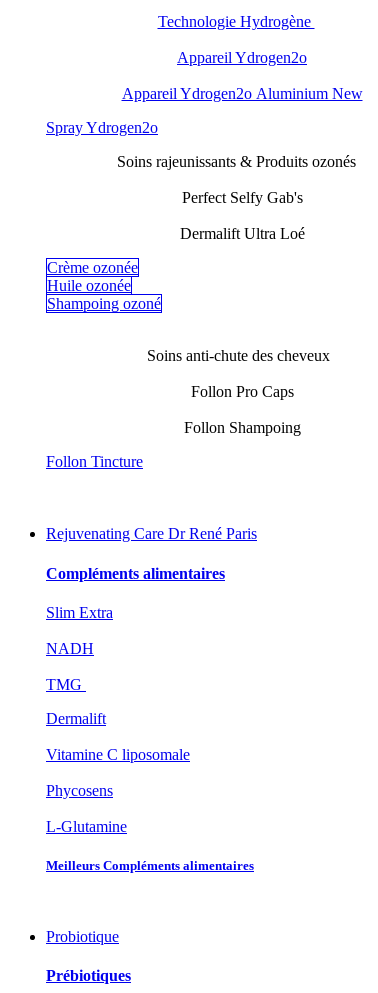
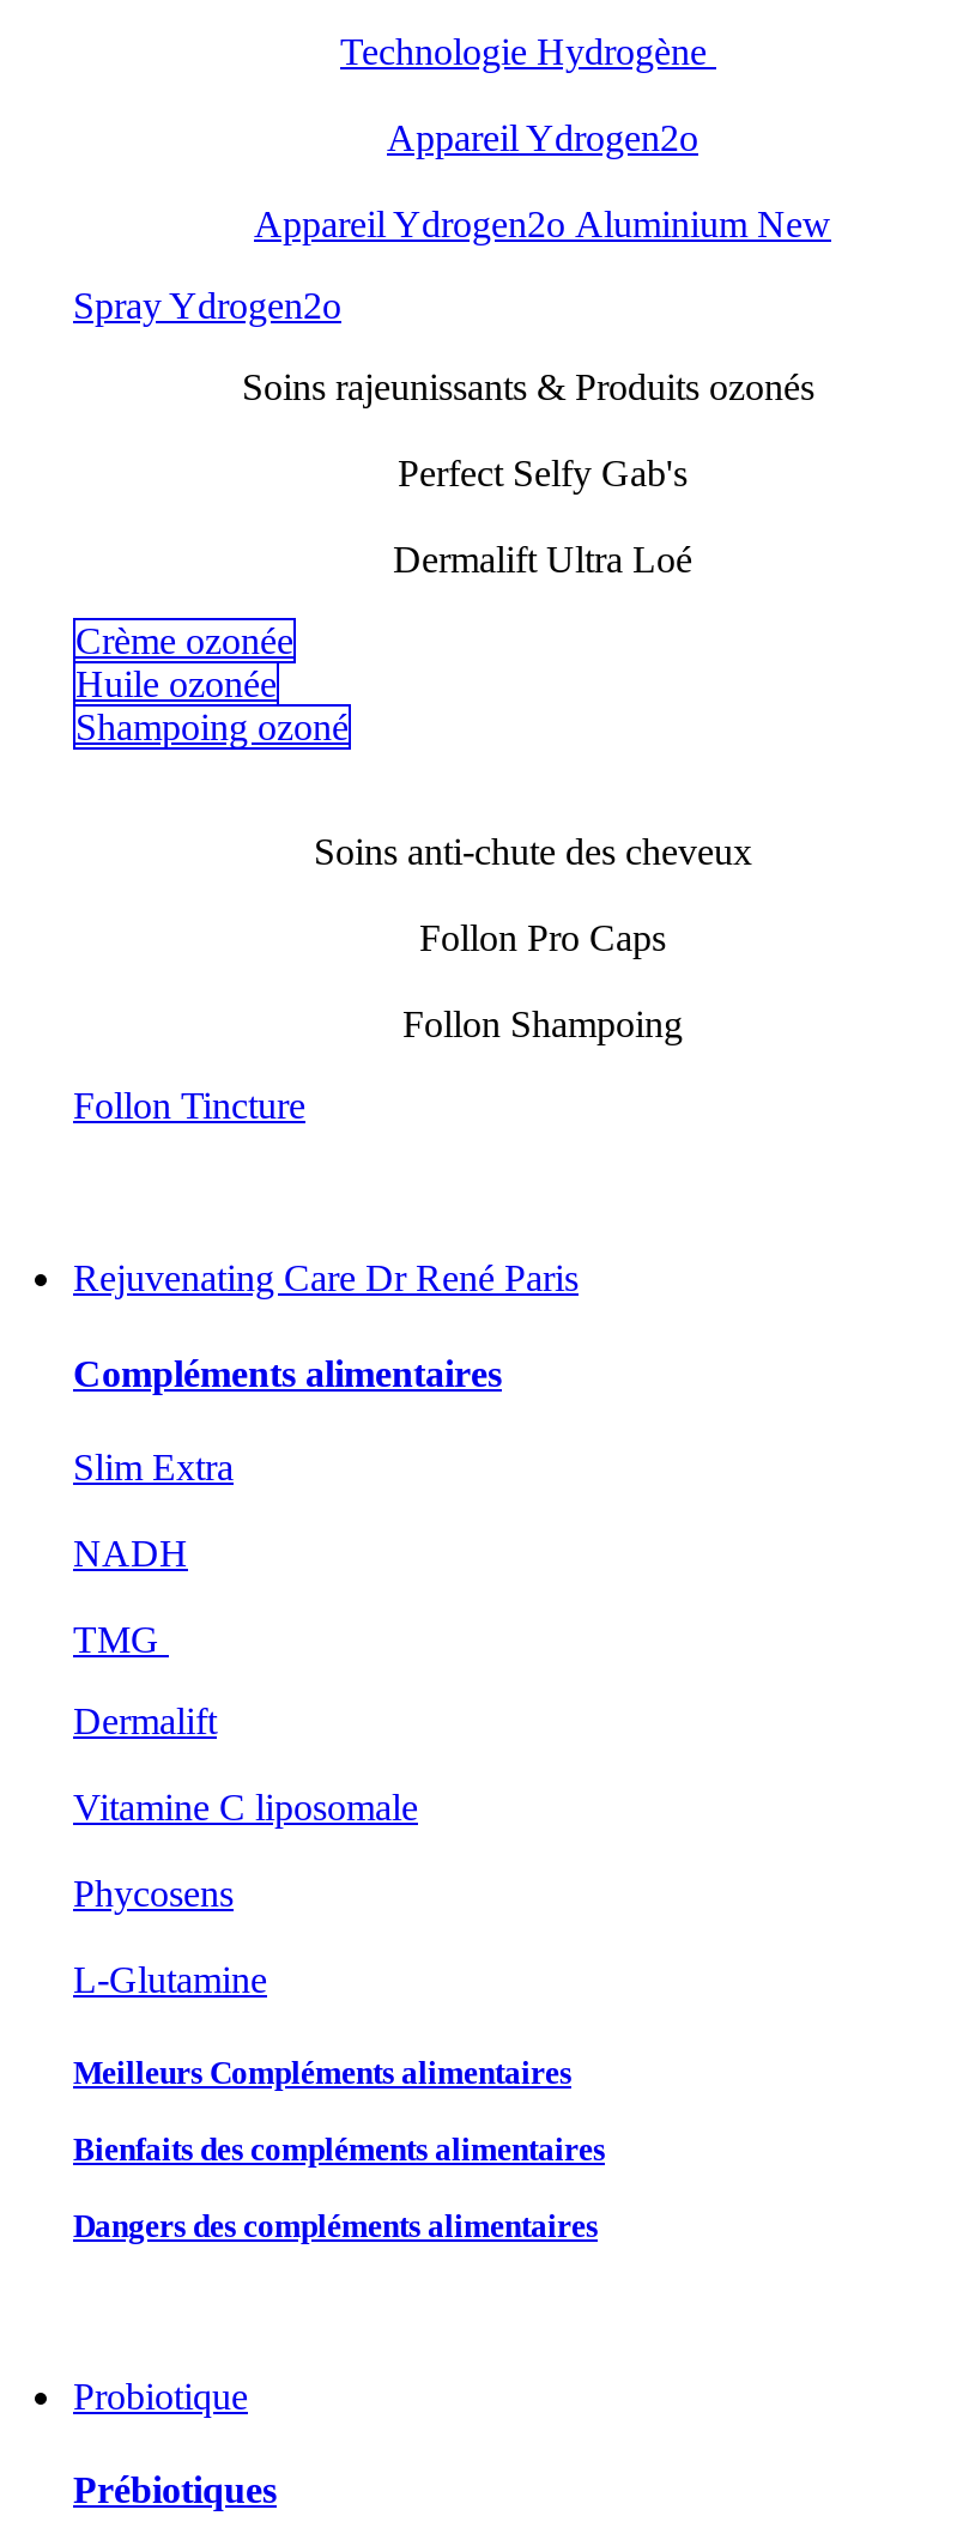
none -> [73,2132,605,2244] Bienfaits des compléments alimentaires | Dangers des compléments alimentaires

